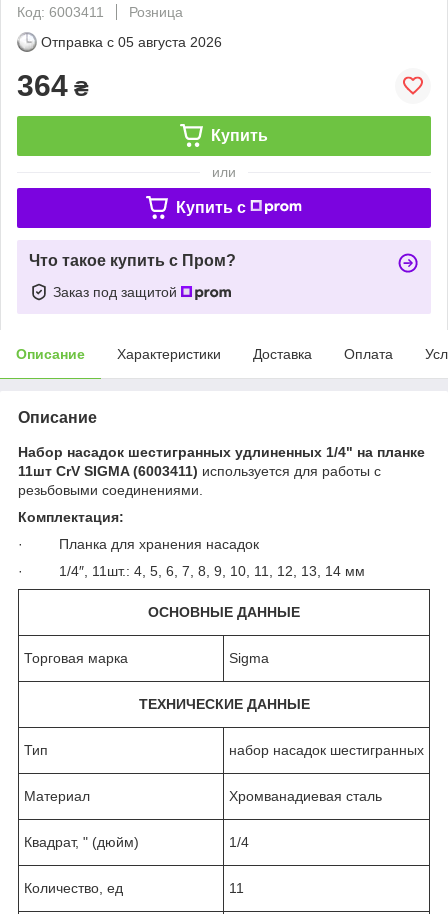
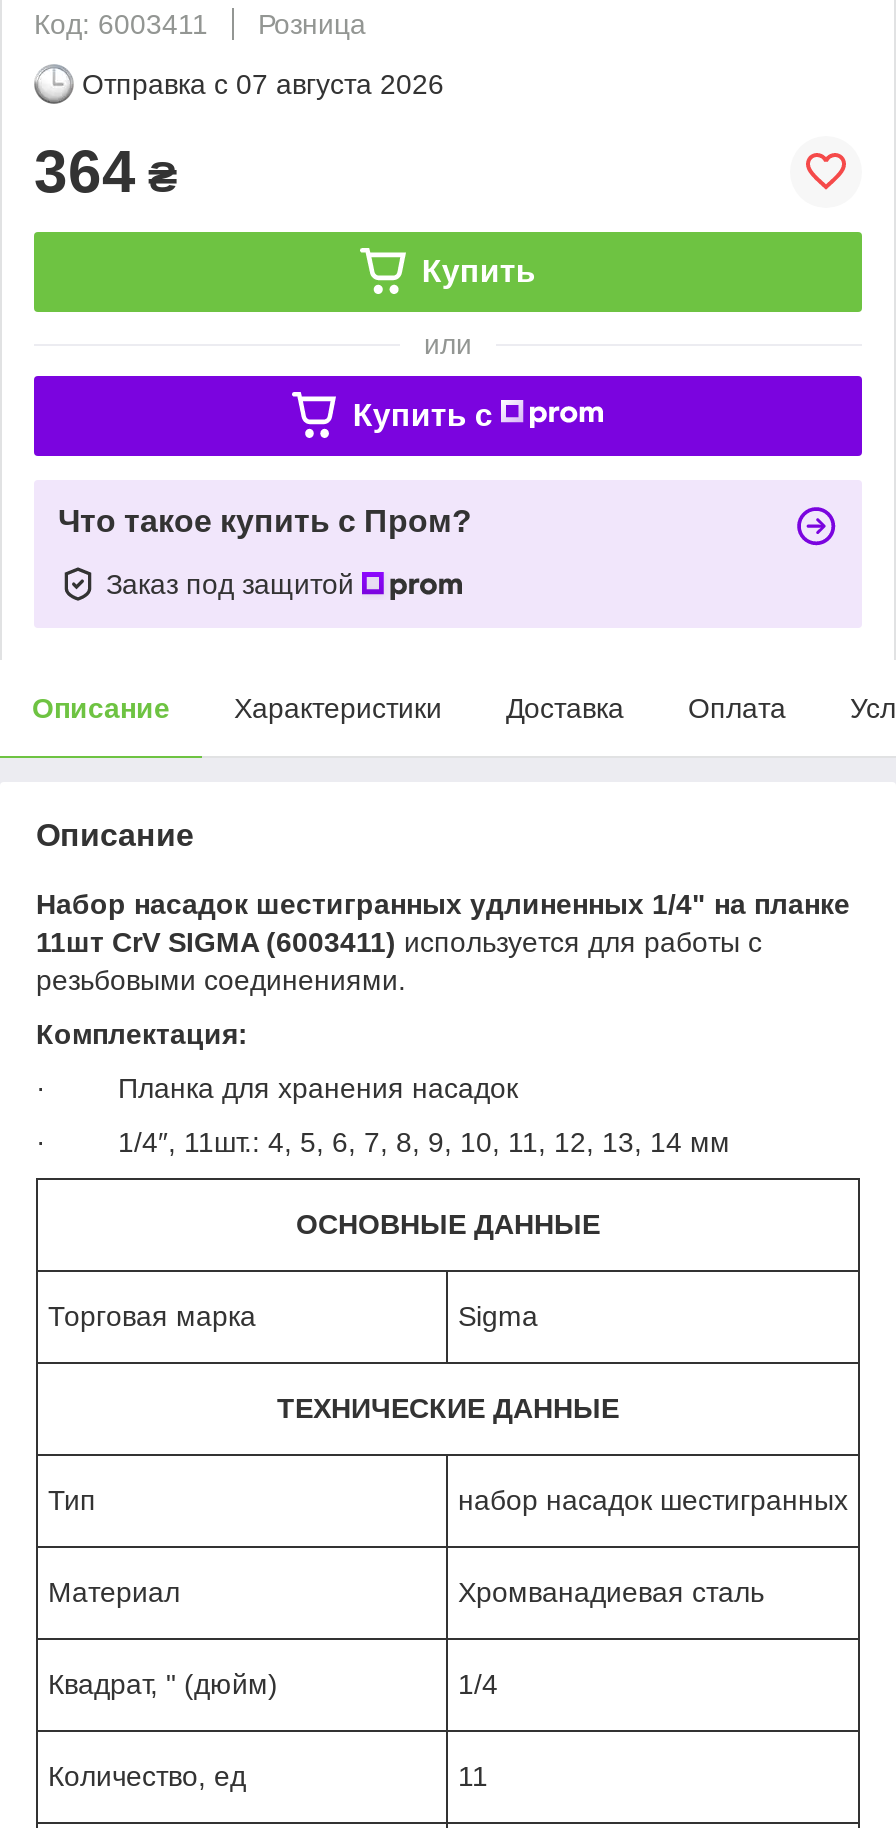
[41,34,222,50] Отправка с 05 августа 2026 -> [82,68,444,100] Отправка с 07 августа 2026

